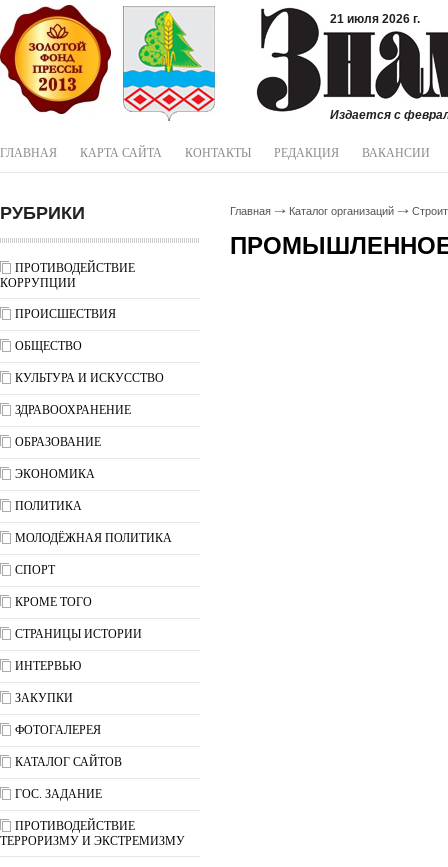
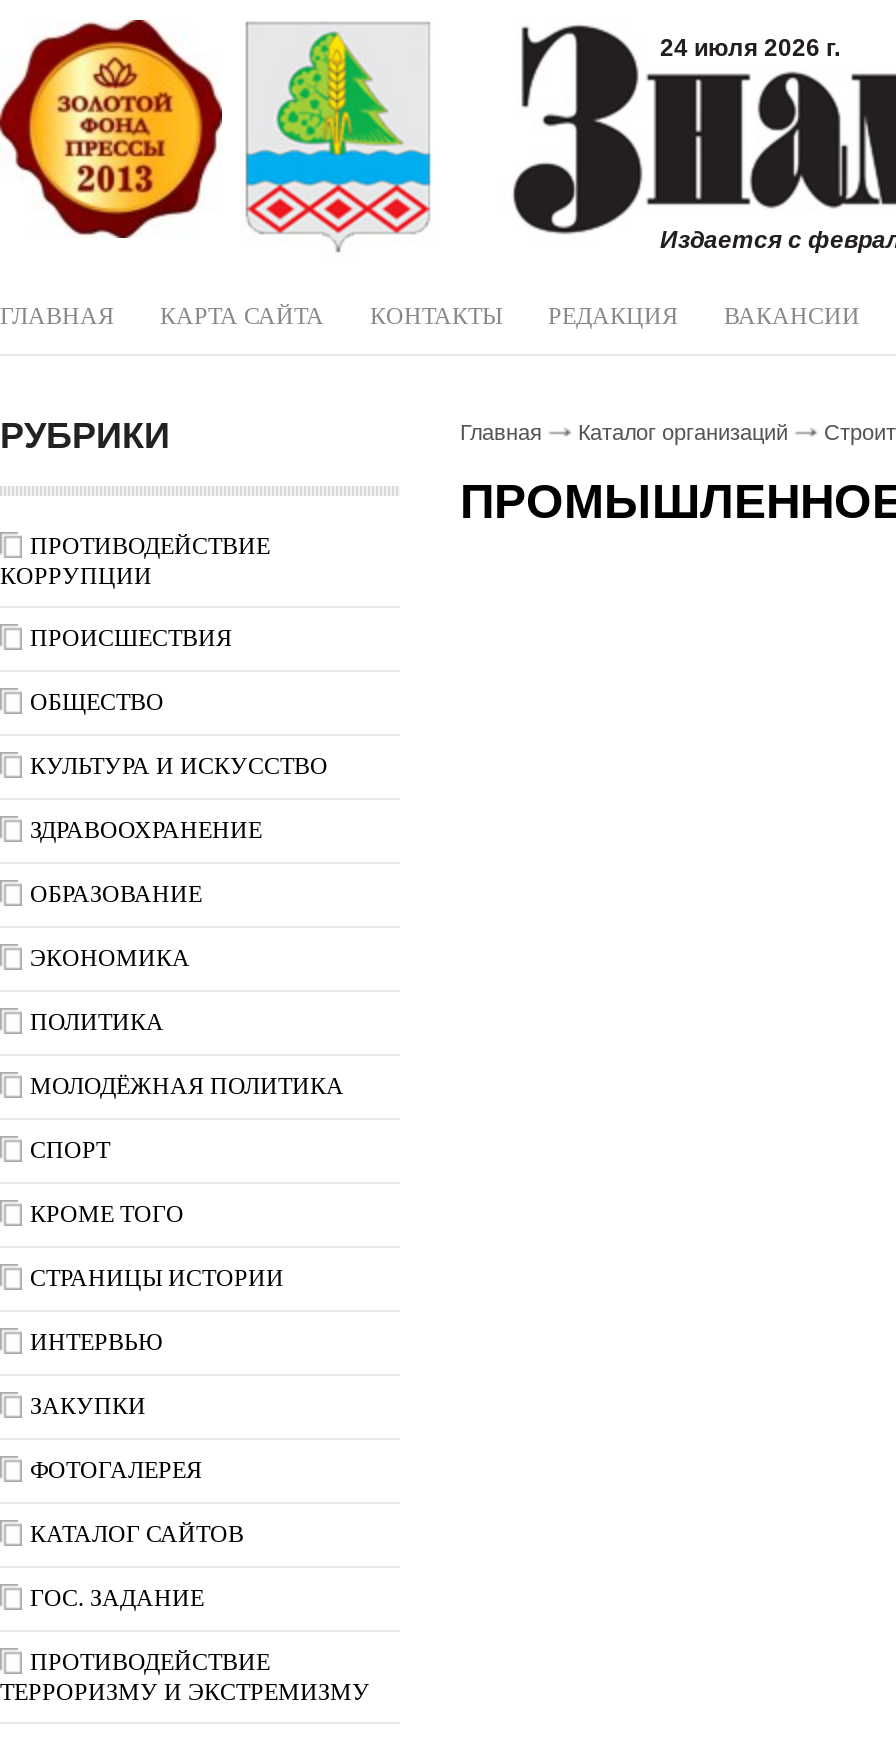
[330,12,420,26] 21 июля 2026 г. -> [660,34,840,62] 24 июля 2026 г.

